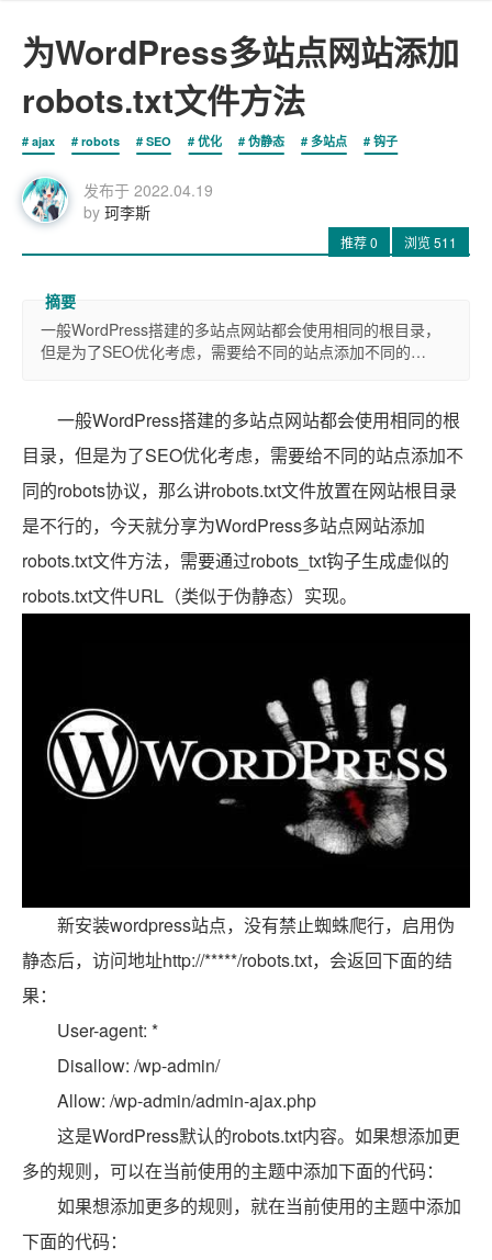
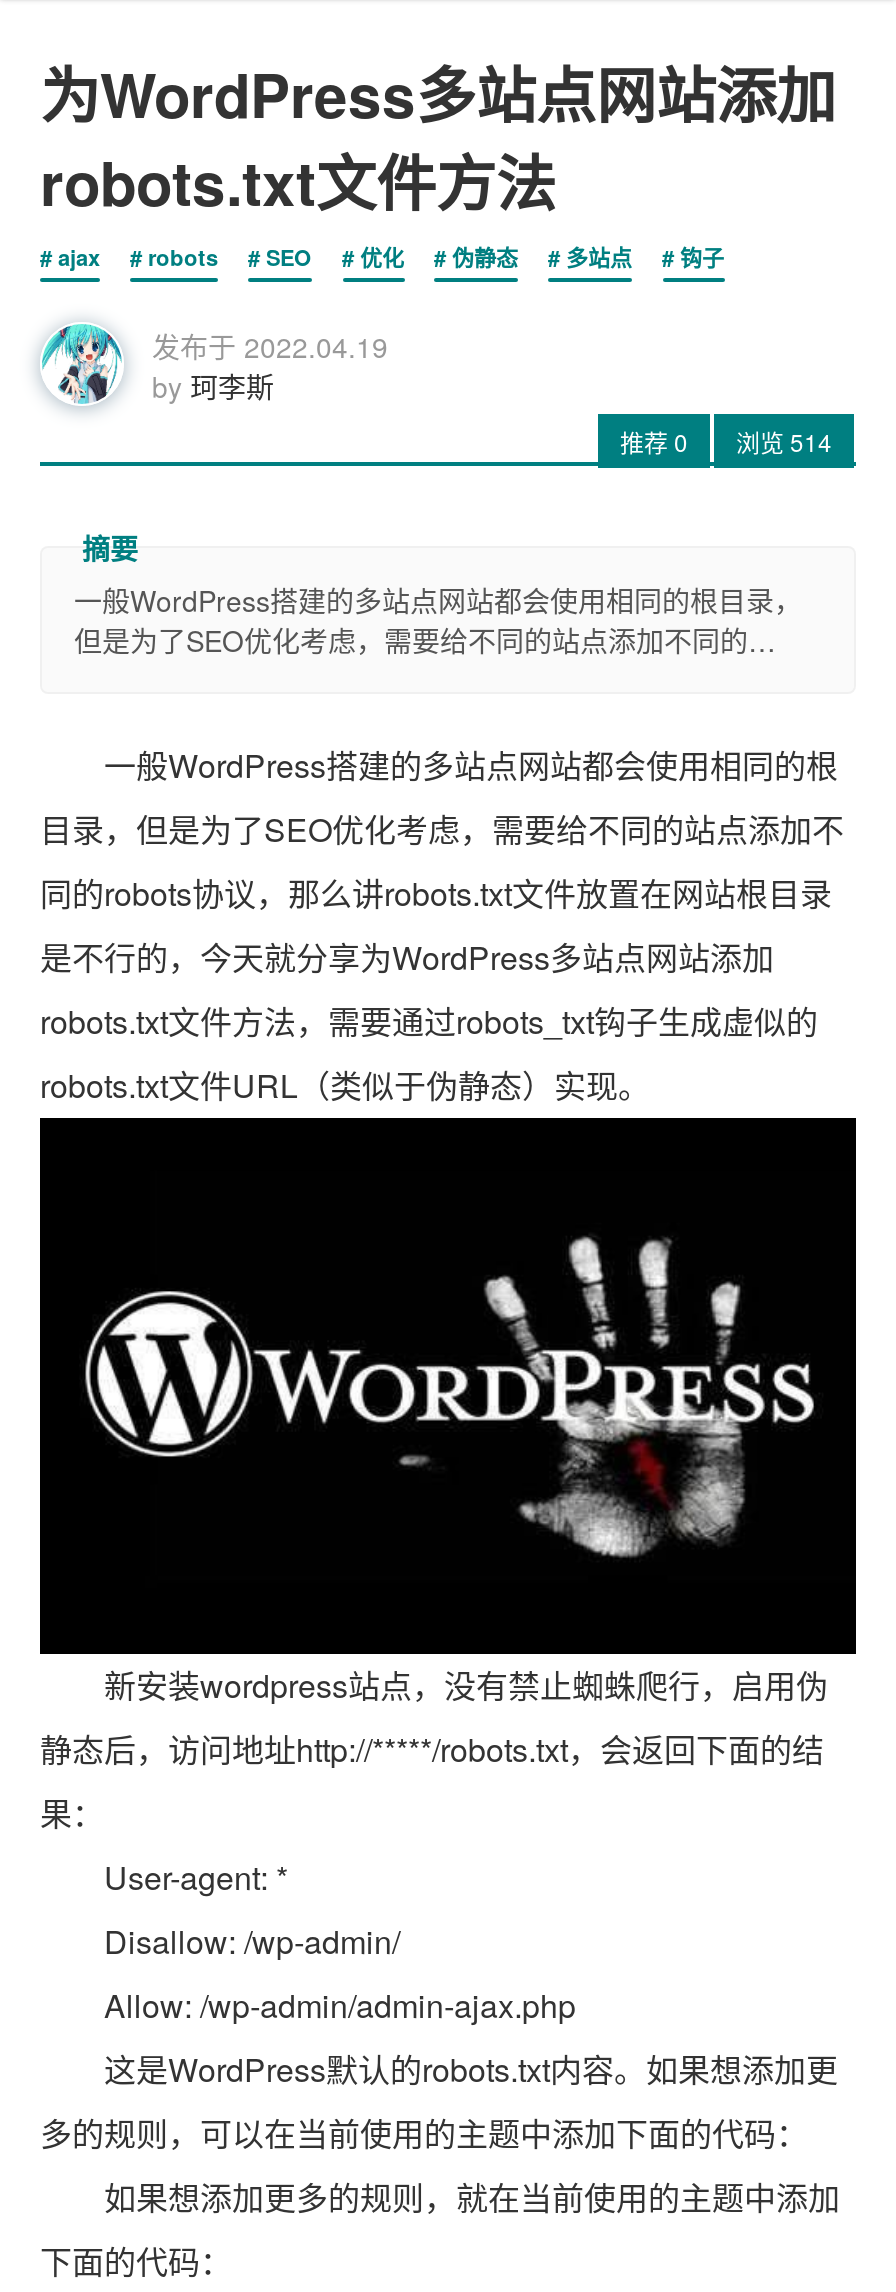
[340,233,457,251] 推荐0 浏览511 -> [620,424,832,458] 推荐0 浏览514

